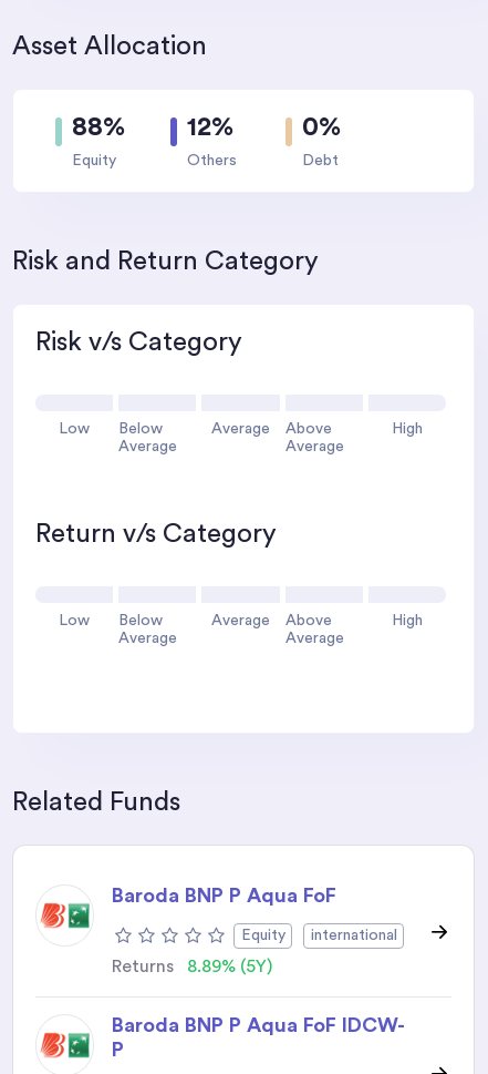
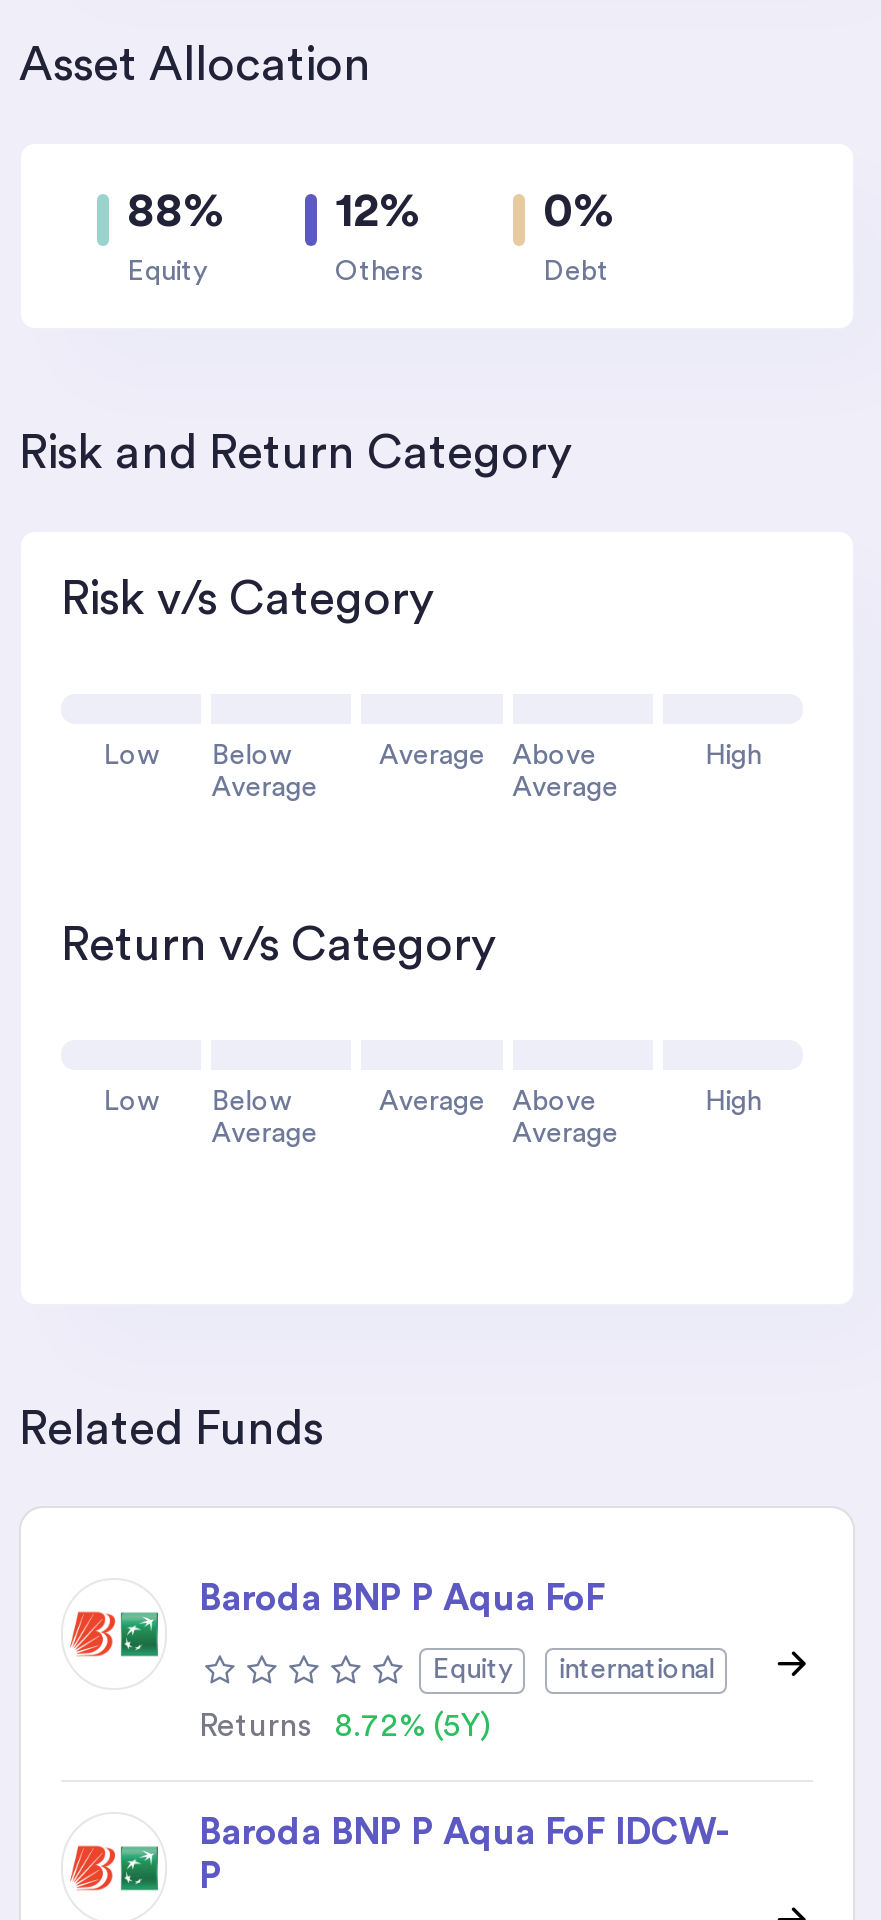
[112,958,272,975] Returns 8.89% (5Y) -> [199,1710,491,1742] Returns 8.72% (5Y)

